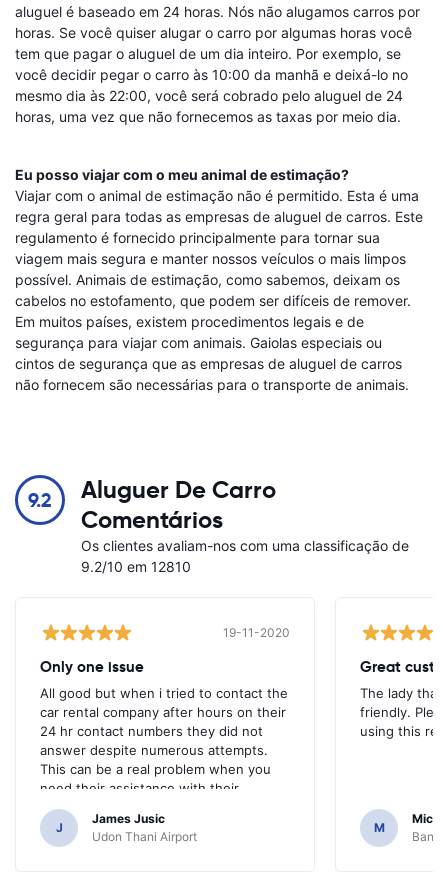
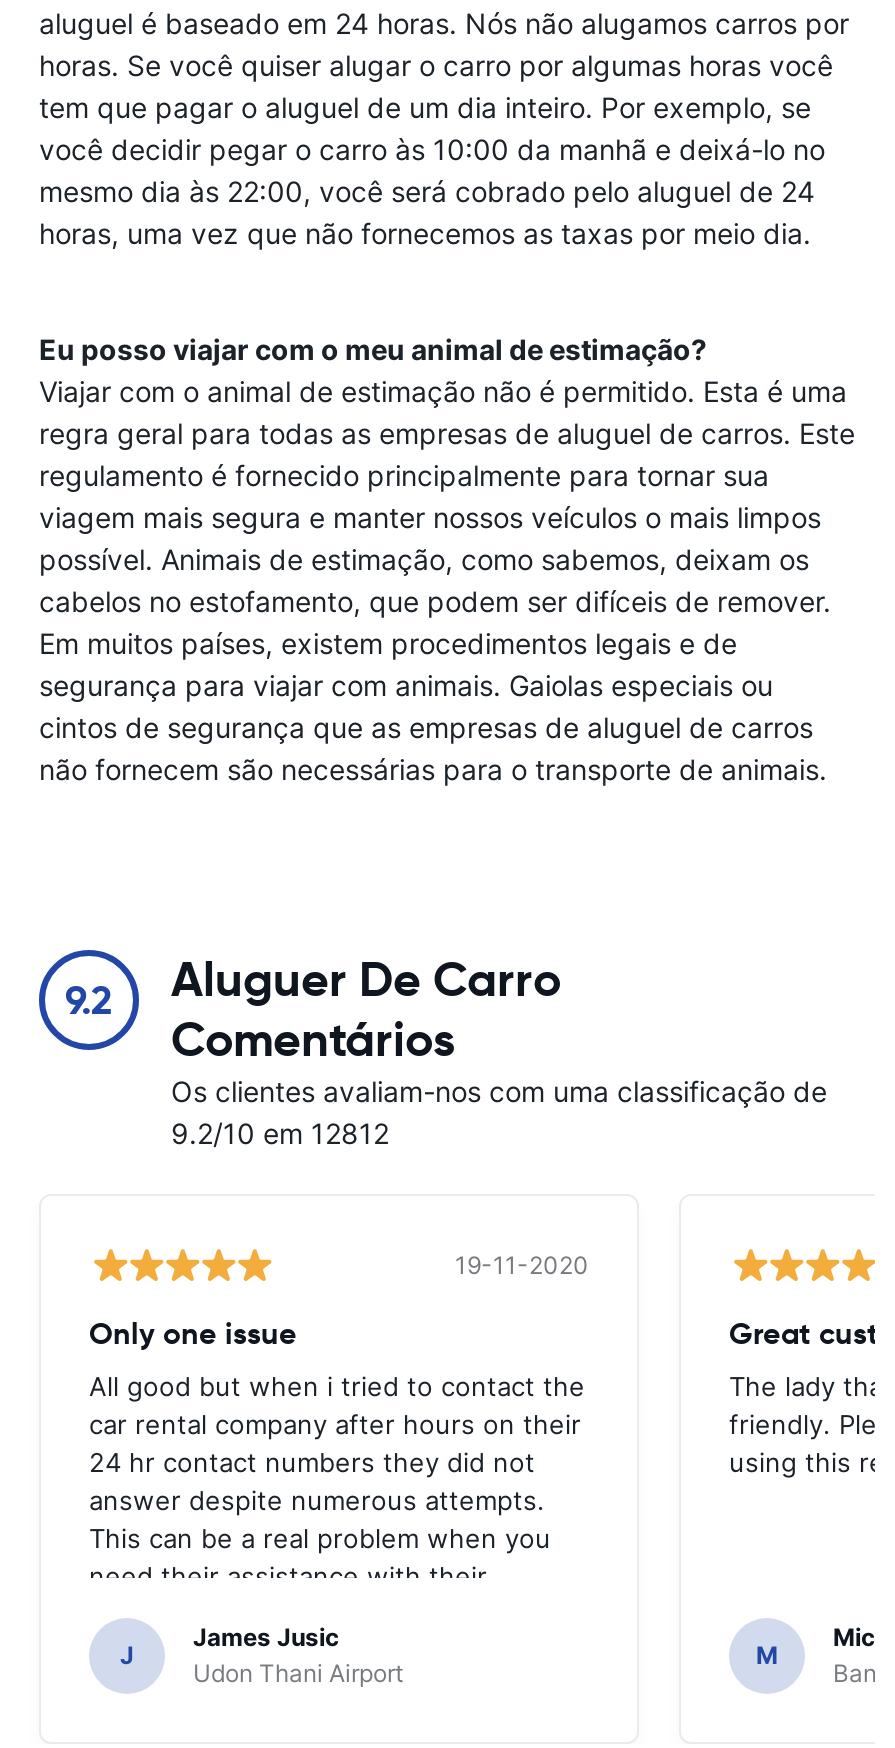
[81,558,191,575] 9.2/10 em 12810 -> [171,1116,389,1150] 9.2/10 em 12812

